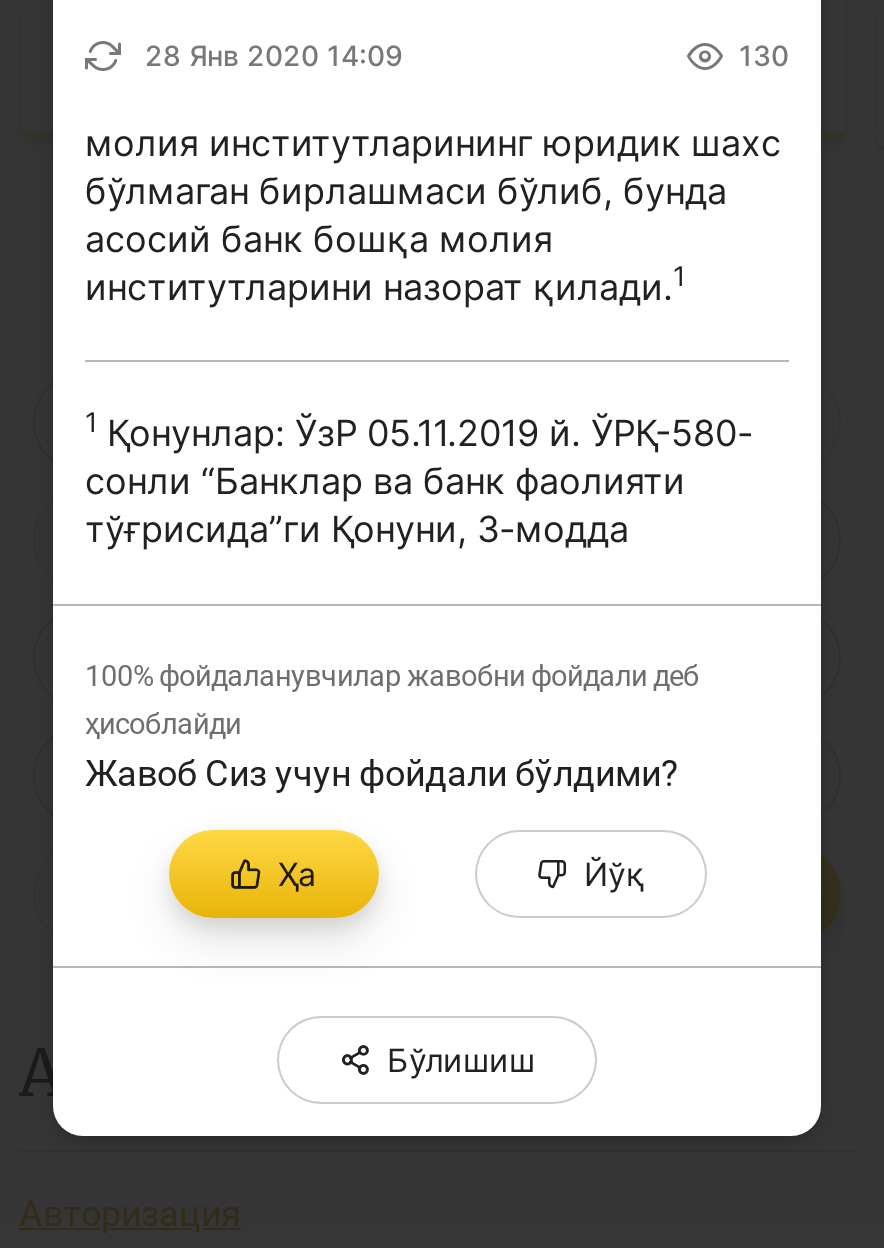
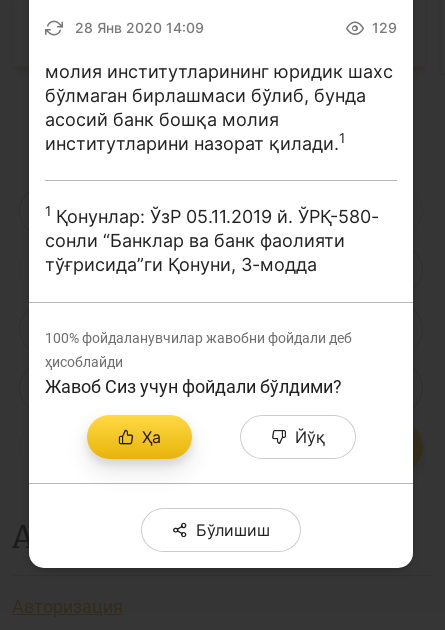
[739,38,789,72] 130 -> [372,19,397,36] 129

